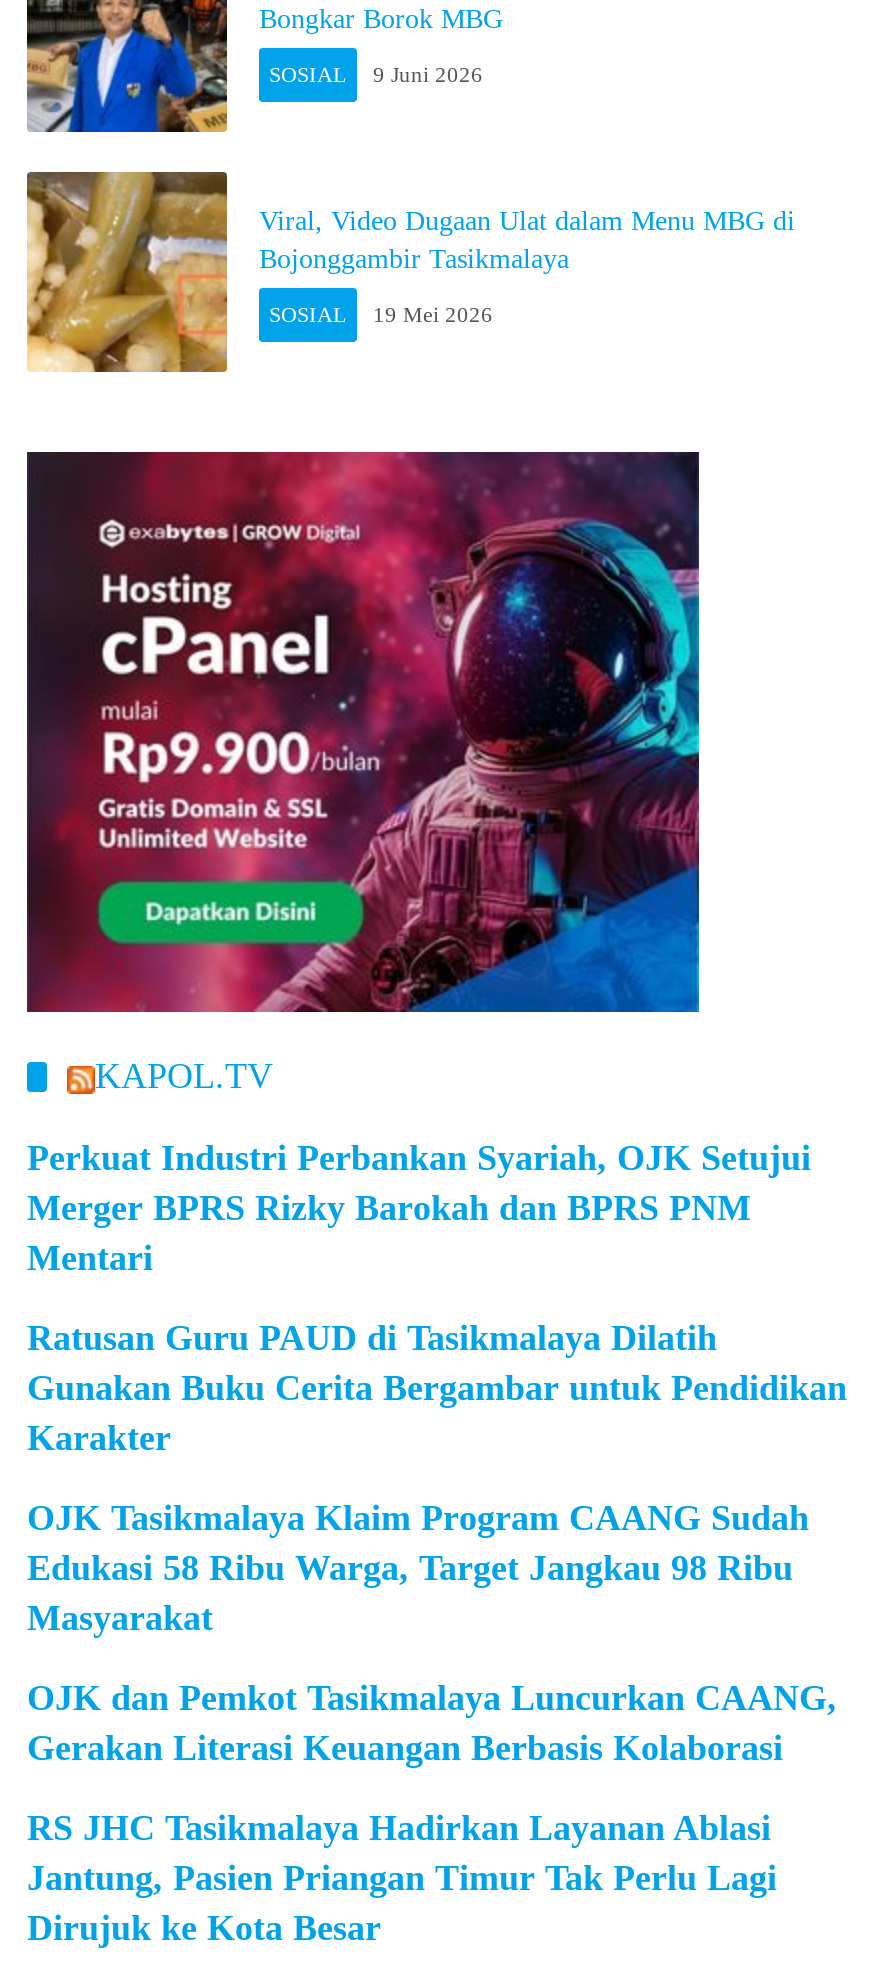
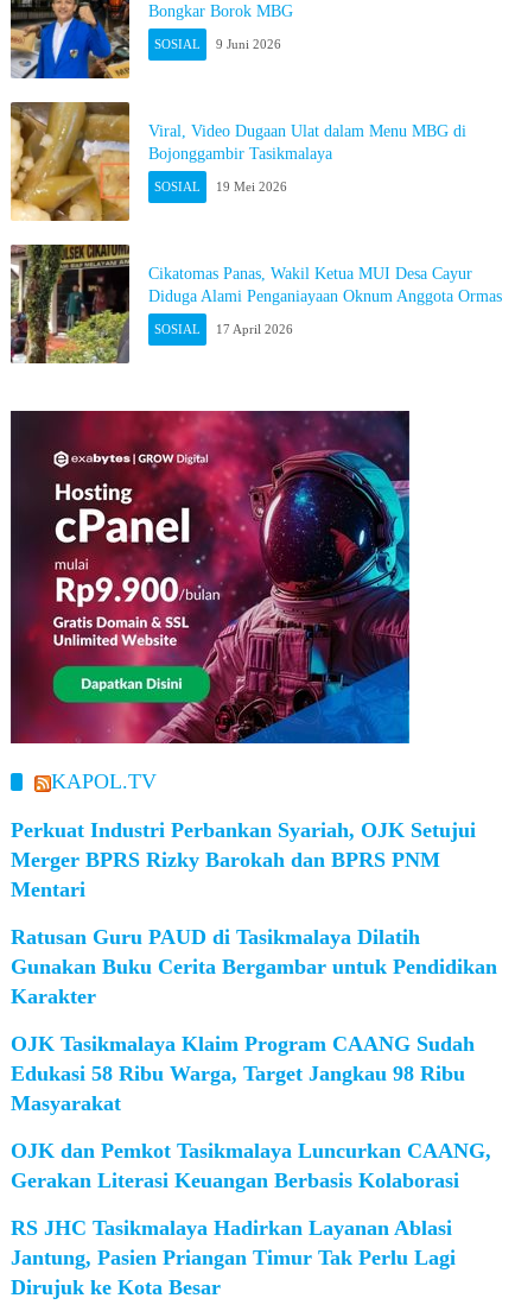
none -> [11,243,502,365] [image] | Cikatomas Panas, Wakil Ketua MUI Desa Cayur | Diduga Alami Penganiayaan Oknum Anggota Ormas | SOSIAL | 17 April 2026

